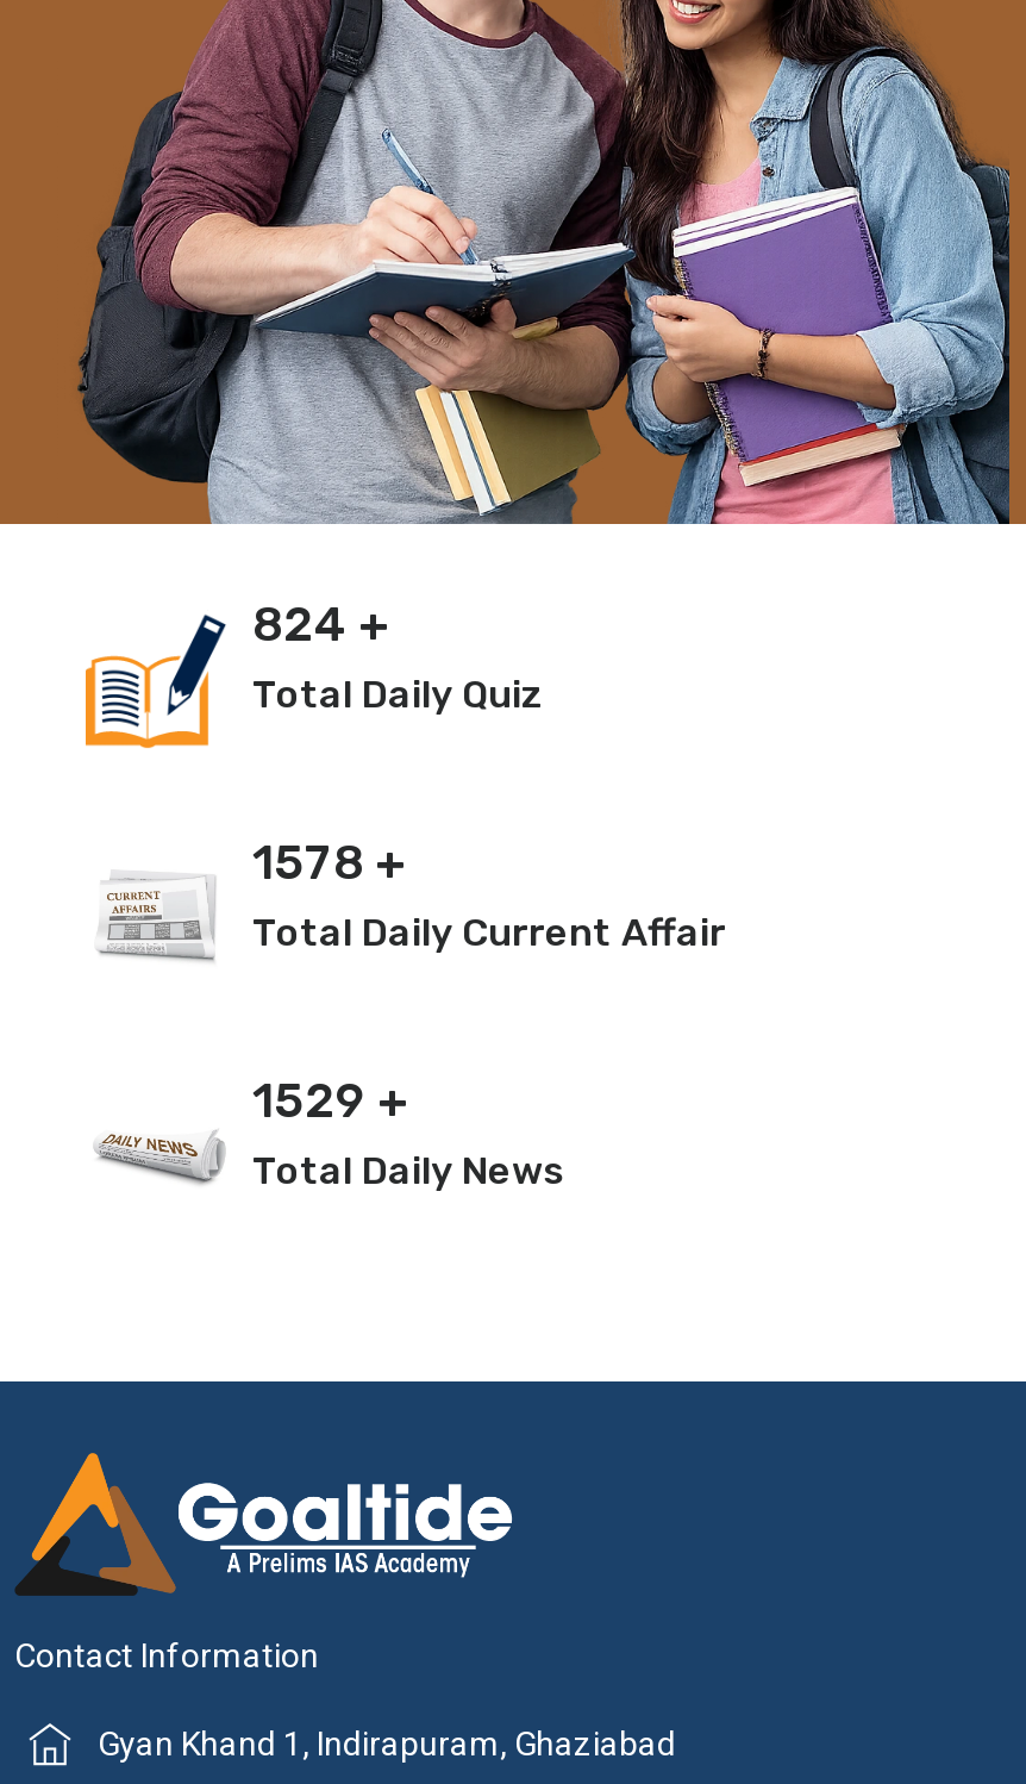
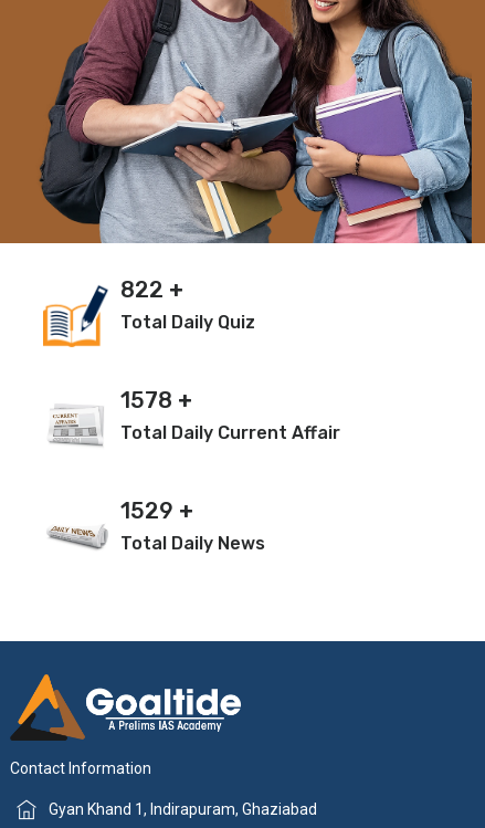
[252,595,390,652] 824 + -> [120,276,183,303] 822 +

